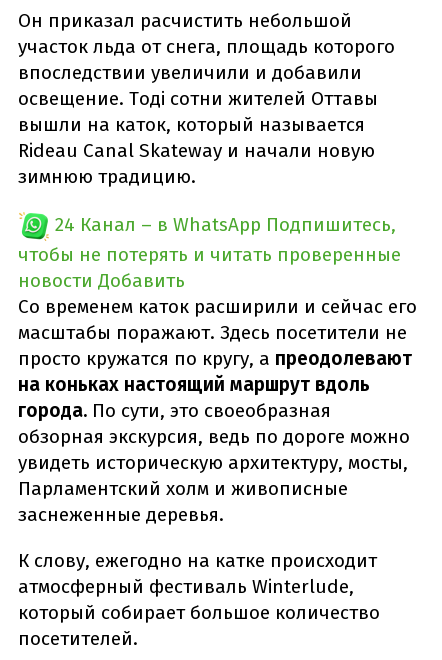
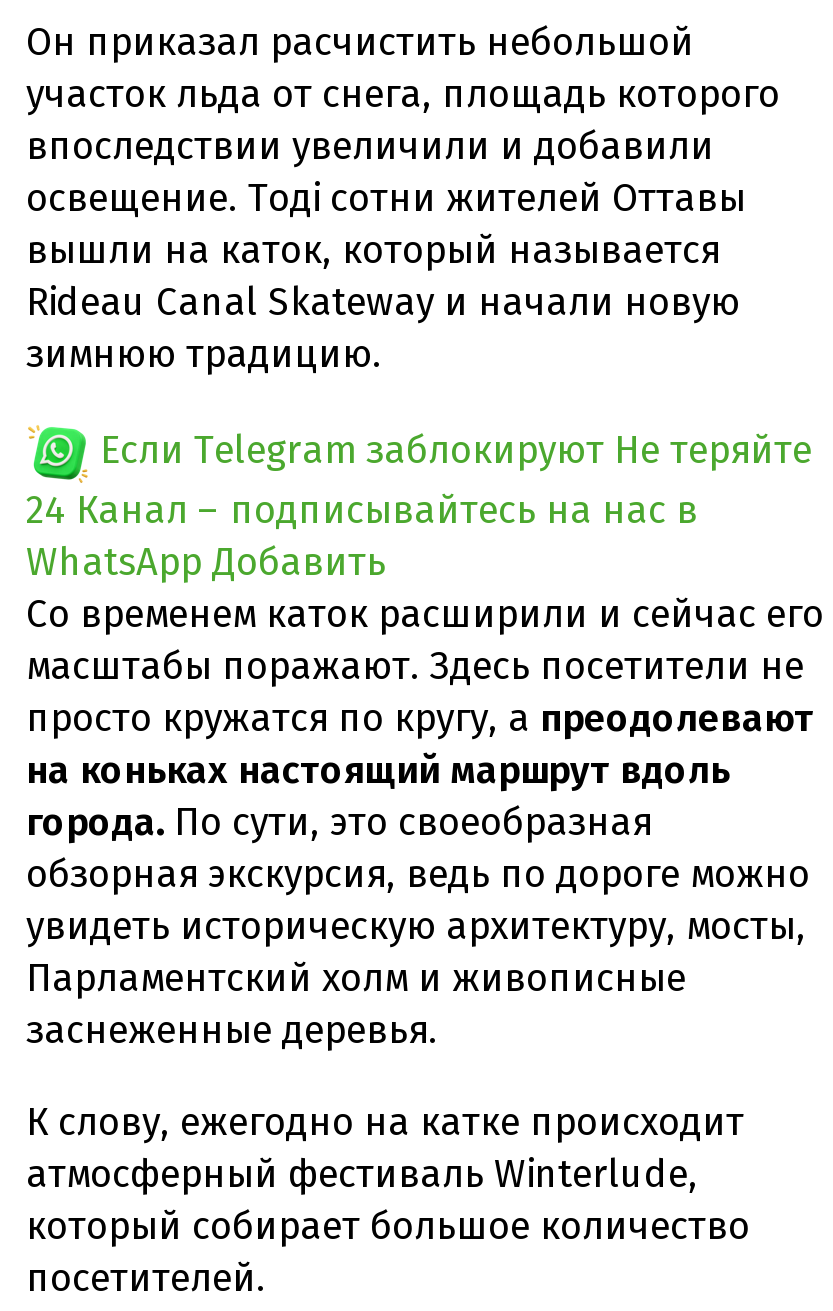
[18,213,401,292] 24 Канал – в WhatsApp Подпишитесь, | чтобы не потерять и читать проверенные | новости Добавить -> [26,426,812,584] Если Telegram заблокируют Не теряйте | 24 Канал – подписывайтесь на нас в | WhatsApp Добавить

